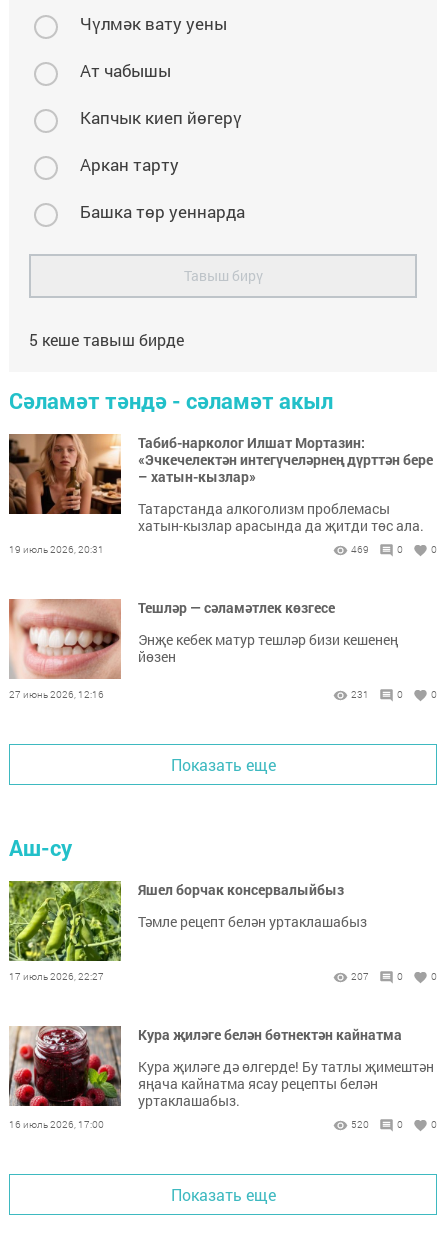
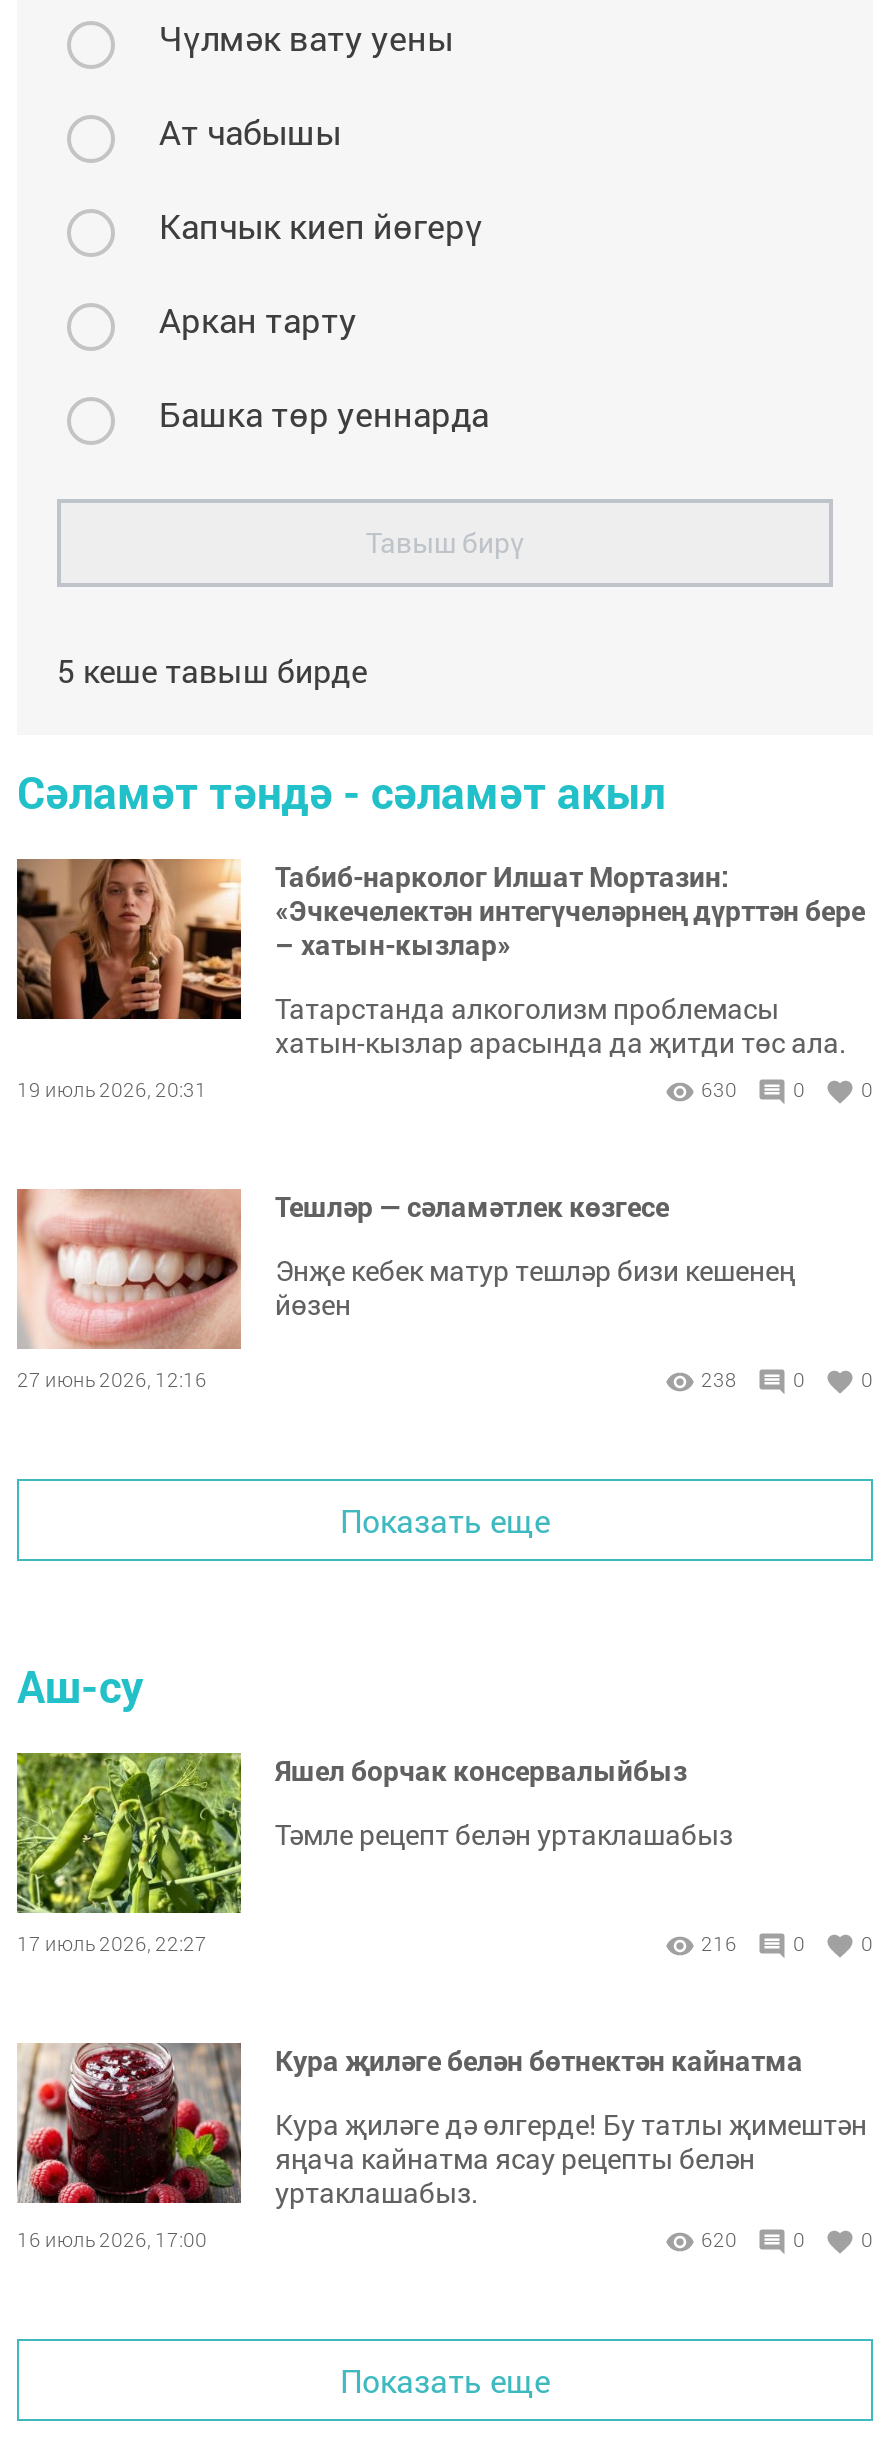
[351,543,369,556] 469 -> [701,1078,737,1104] 630
[351,688,369,701] 231 -> [701,1368,737,1394] 238
[351,970,369,983] 207 -> [701,1932,737,1958] 216
[351,1118,369,1131] 520 -> [701,2228,737,2254] 620

